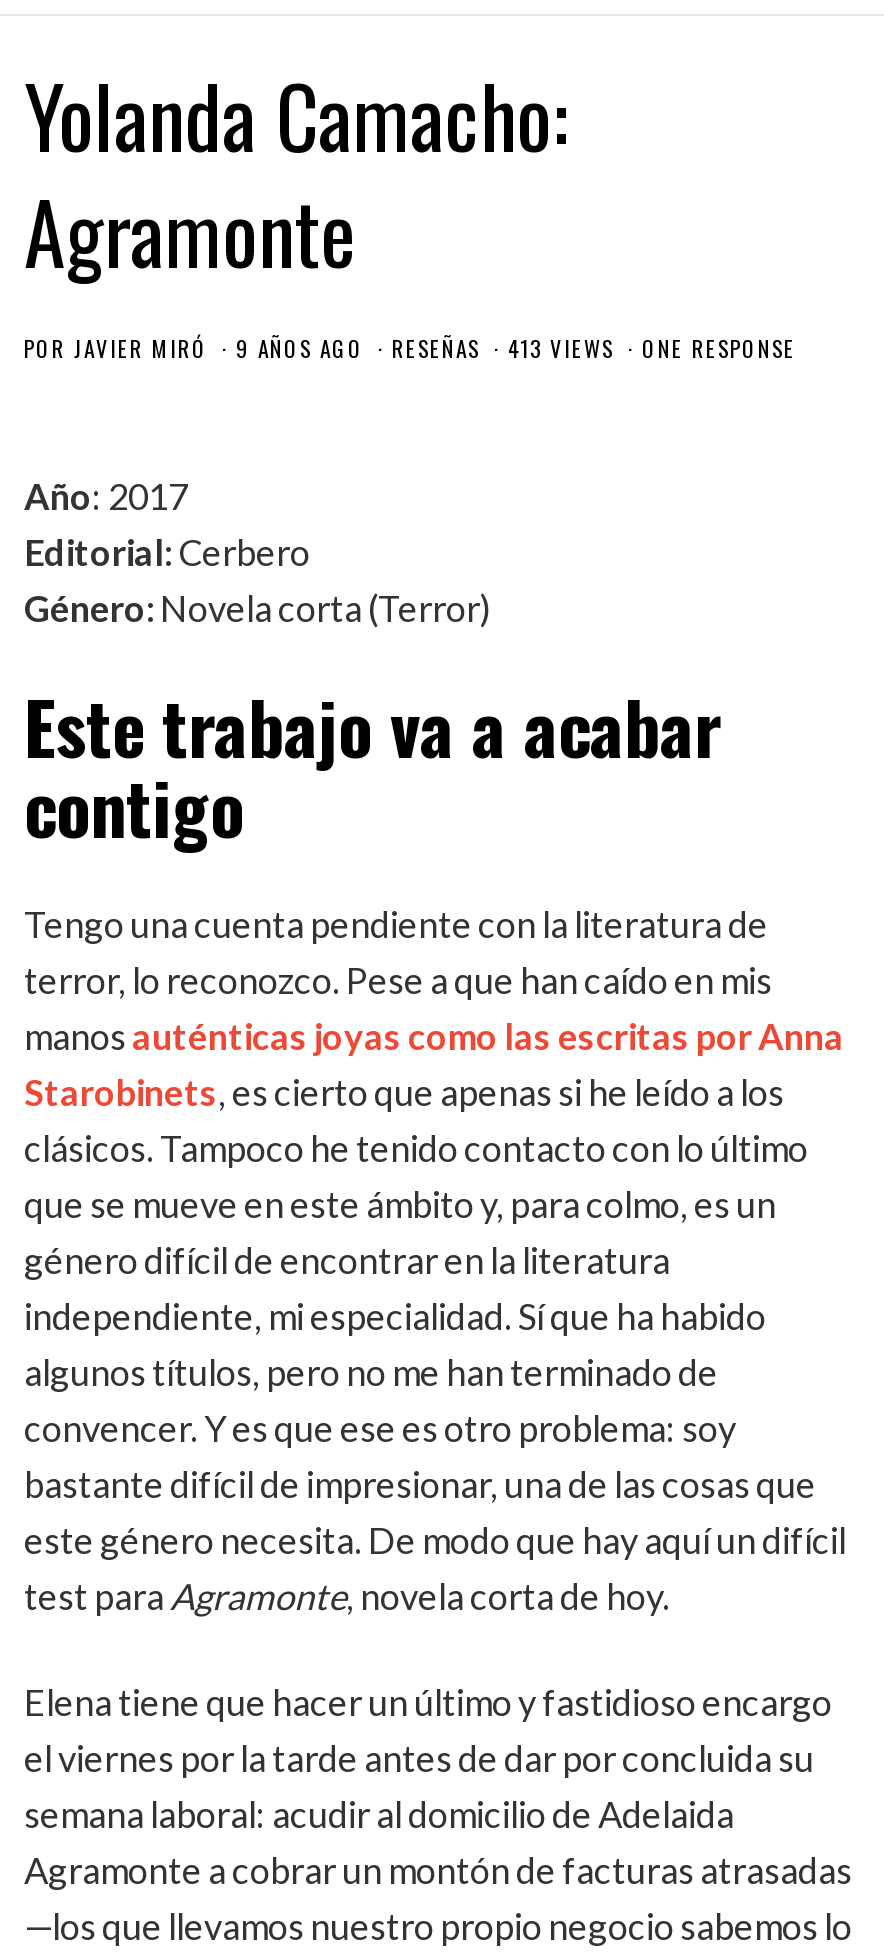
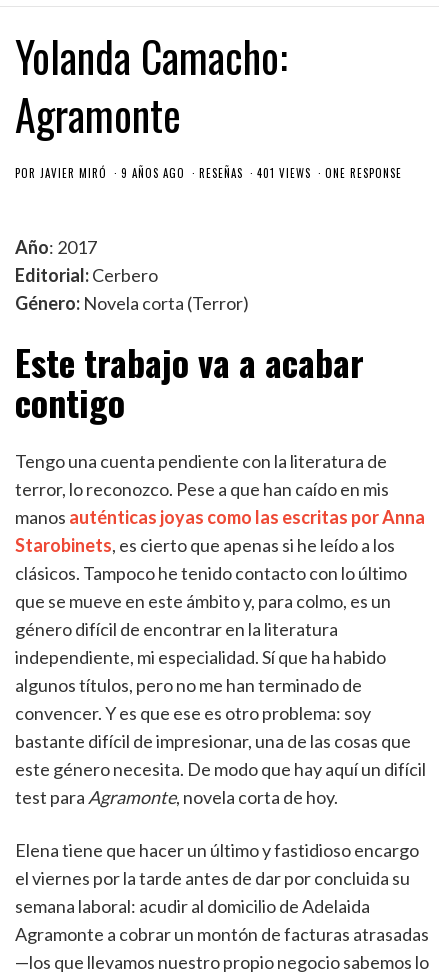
[24,332,796,364] POR JAVIER MIRÓ 9 AÑOS AGO RESEÑAS 413 VIEWS ONE RESPONSE -> [15,165,402,181] POR JAVIER MIRÓ 9 AÑOS AGO RESEÑAS 401 VIEWS ONE RESPONSE

